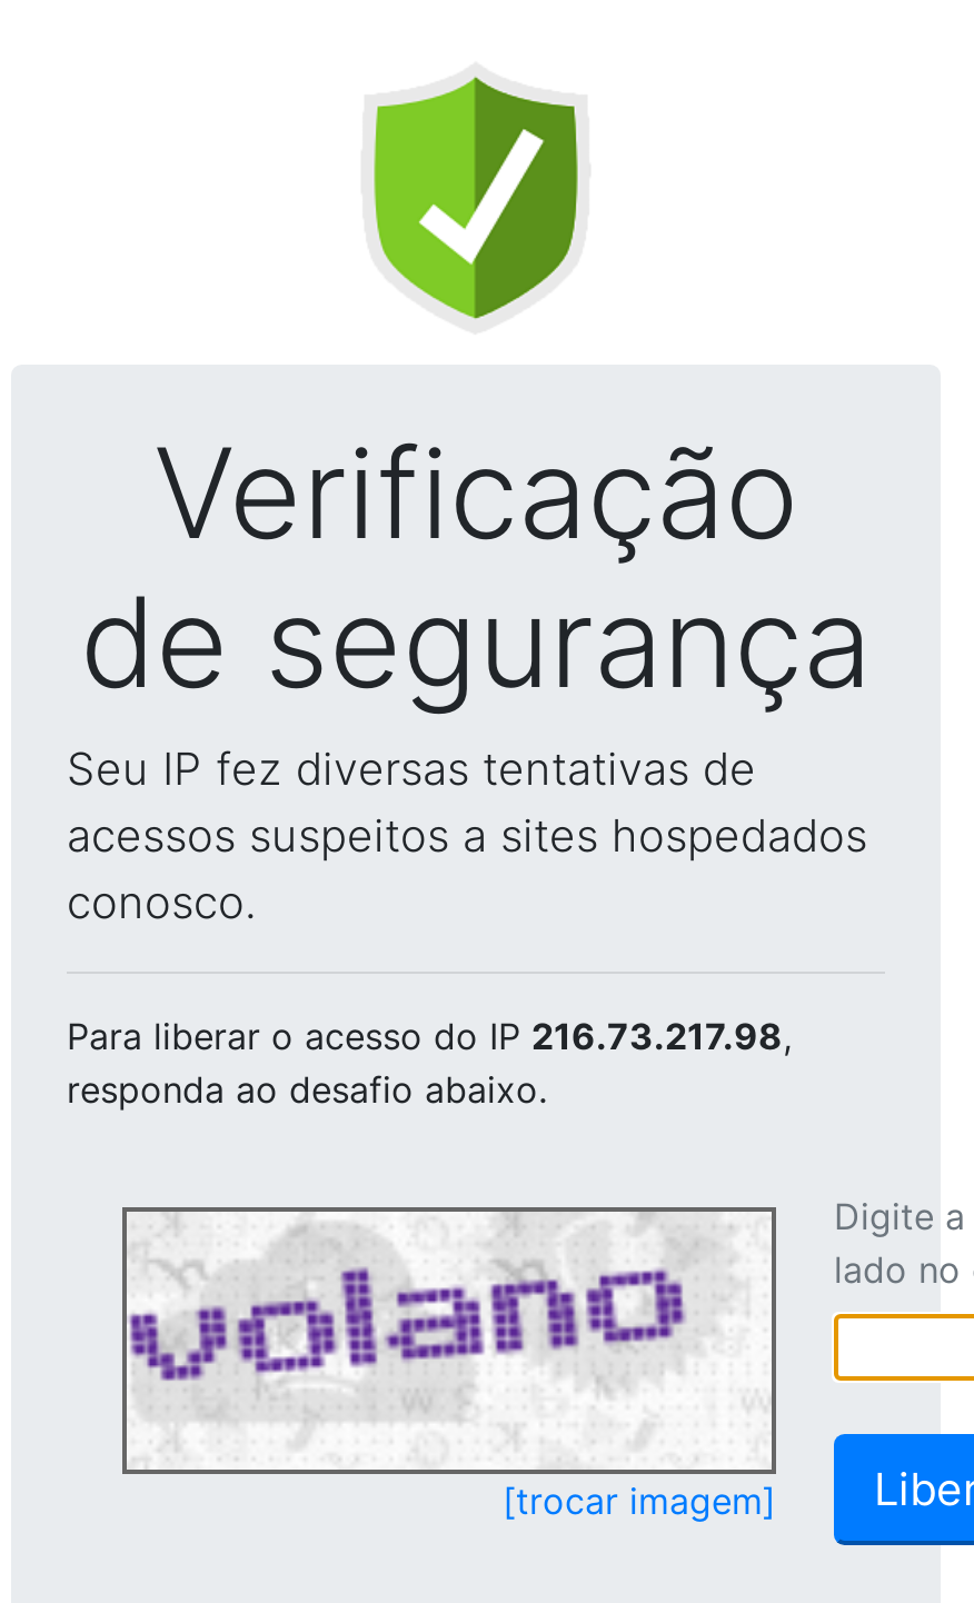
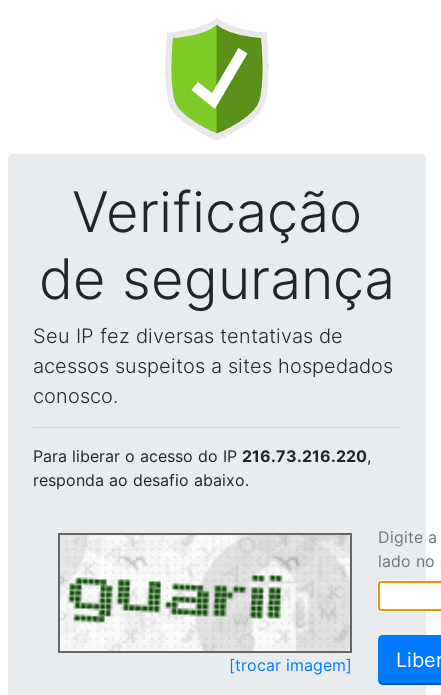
[67,1014,792,1058] Para liberar o acesso do IP 216.73.217.98, -> [33,446,371,466] Para liberar o acesso do IP 216.73.216.220,
[131,1214,767,1465] [image] -> [61,536,347,648] [image]

